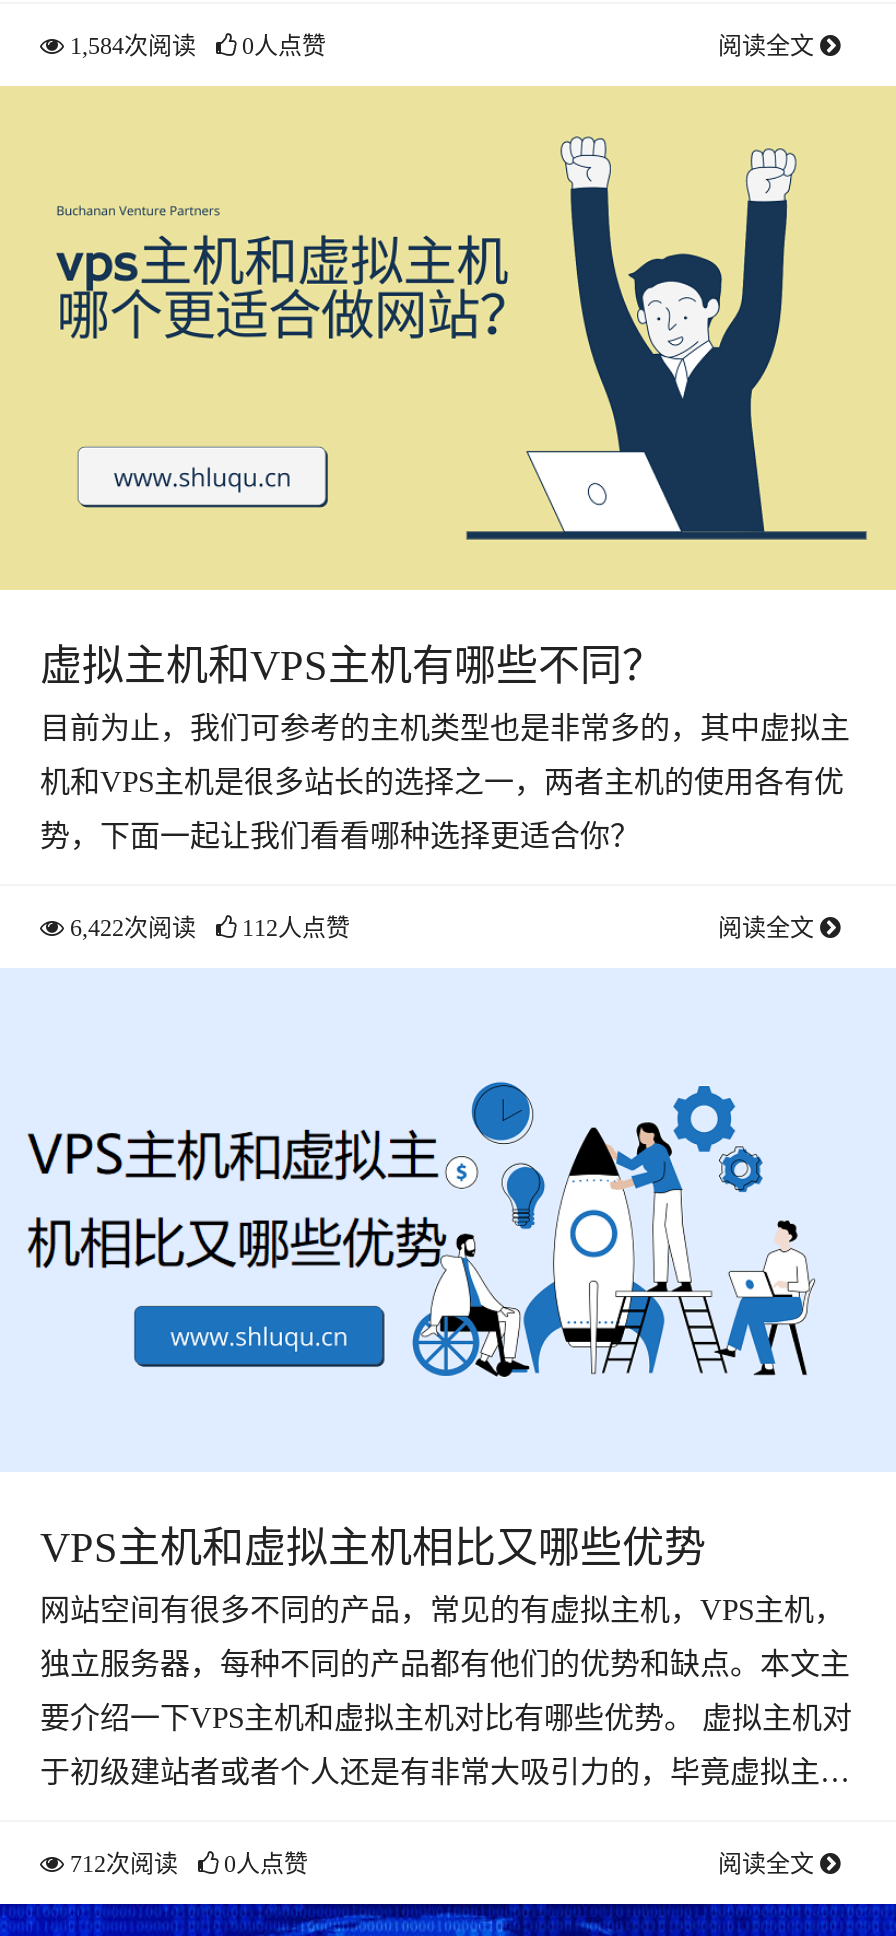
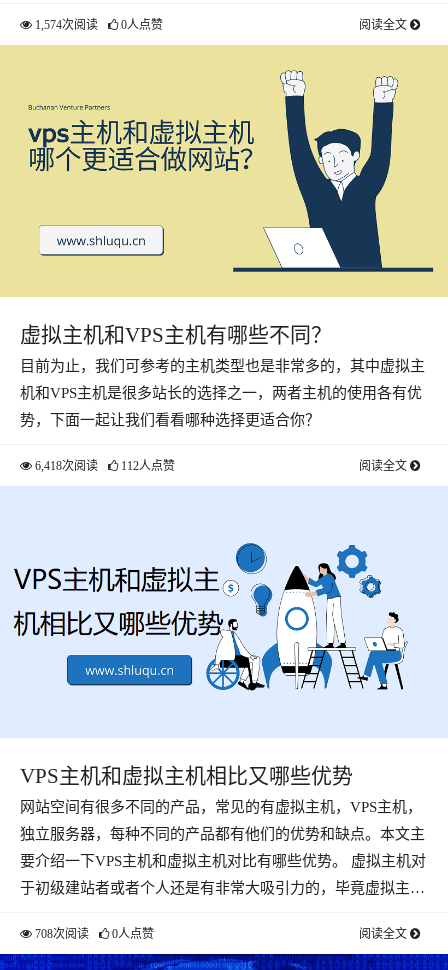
[64,32,326,60] 1,584次阅读 0人点赞 -> [32,18,163,32] 1,574次阅读 0人点赞
[64,913,350,941] 6,422次阅读 112人点赞 -> [32,459,175,473] 6,418次阅读 112人点赞
[64,1849,308,1877] 712次阅读 0人点赞 -> [32,927,154,941] 708次阅读 0人点赞

